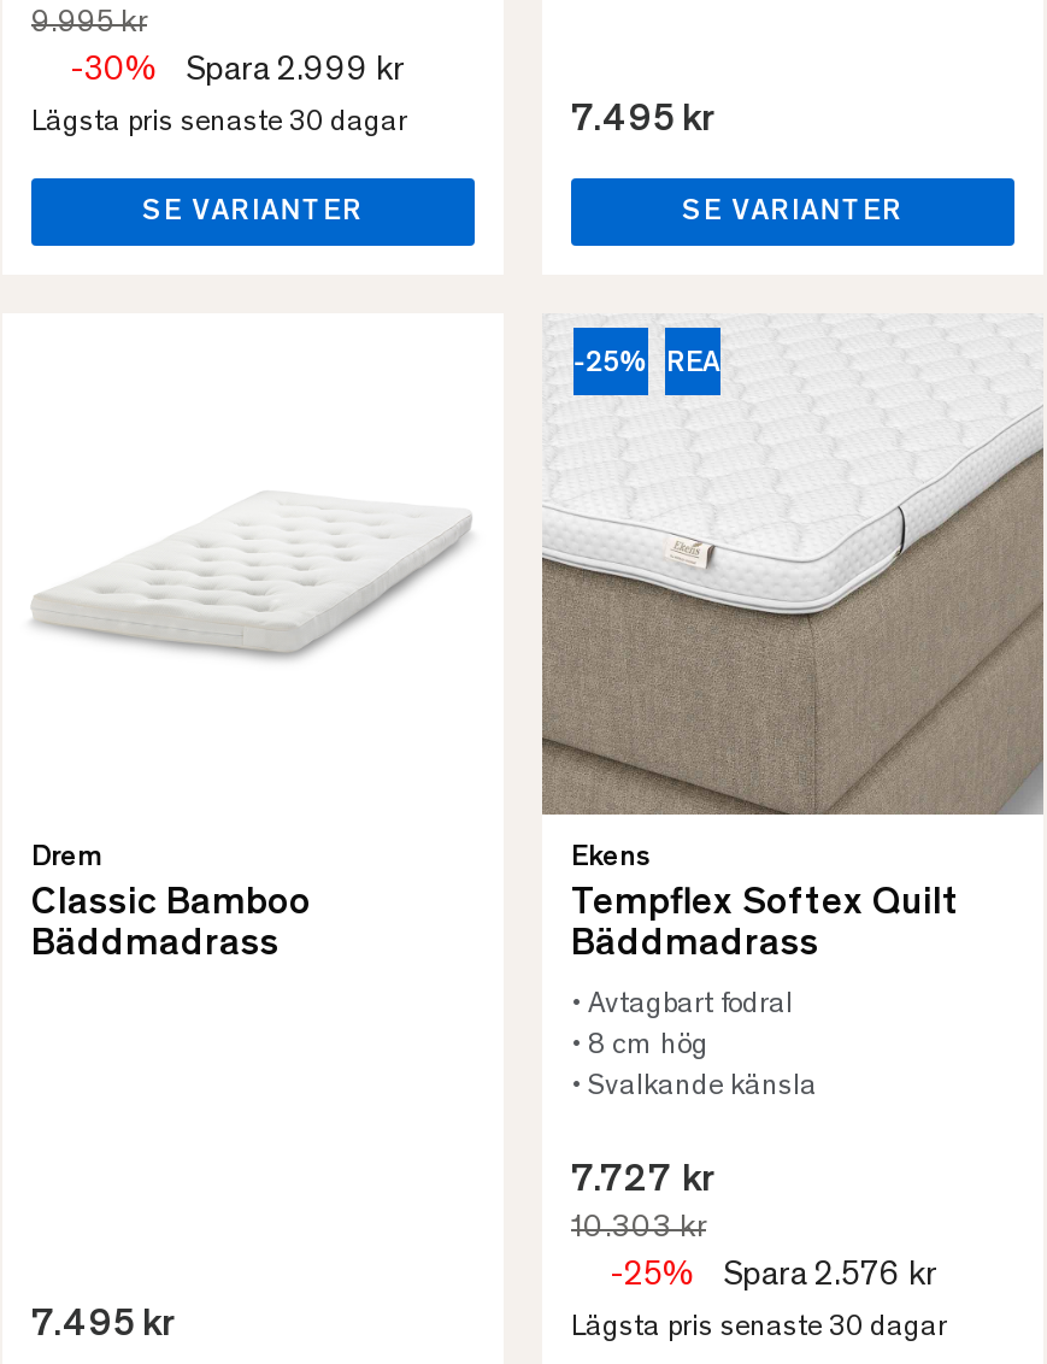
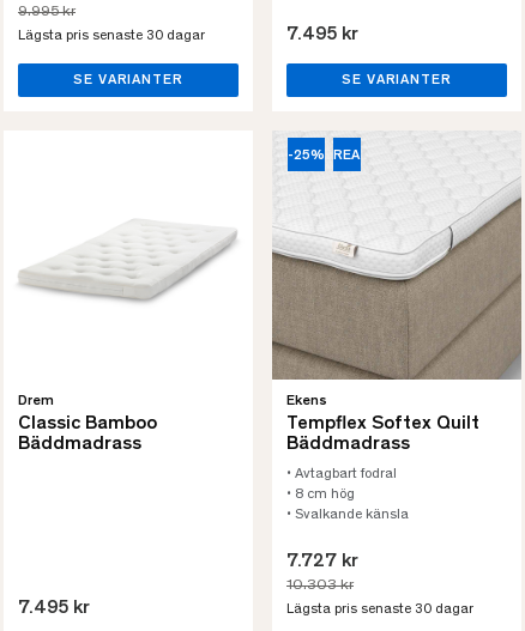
[70,55,405,89] -30% | Spara 2.999 kr -> none
[610,1260,937,1294] -25% | Spara 2.576 kr -> none

